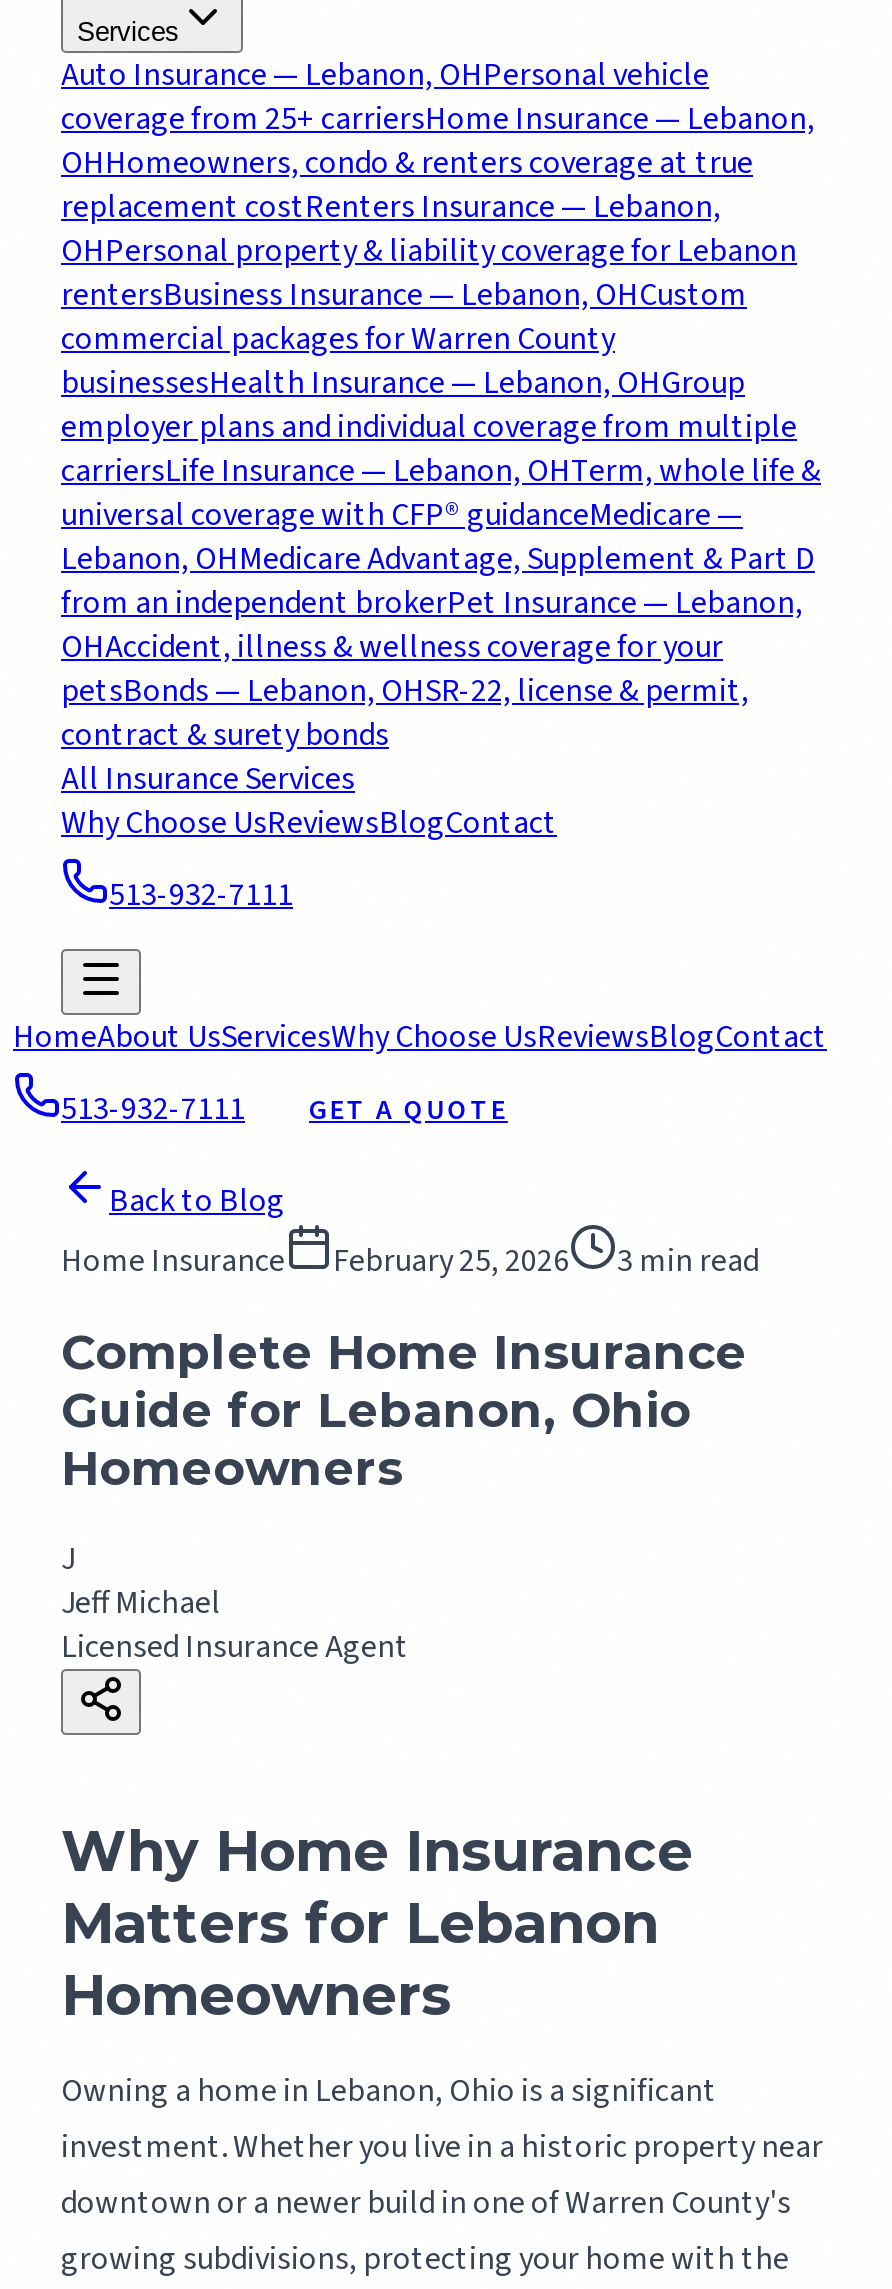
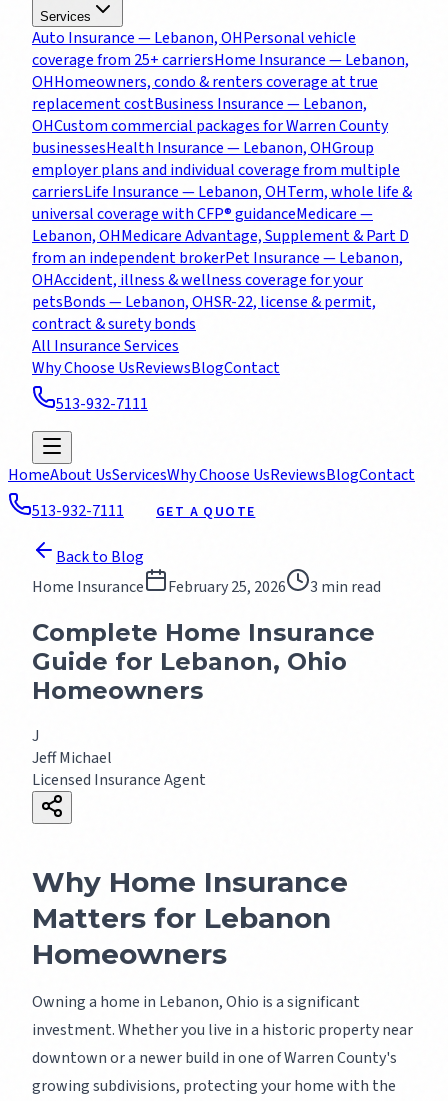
[61,185,797,361] replacement costRenters Insurance — Lebanon, | OHPersonal property & liability coverage for Lebanon | rentersBusiness Insurance — Lebanon, OHCustom | commercial packages for Warren County -> [32,93,388,137] replacement costBusiness Insurance — Lebanon, | OHCustom commercial packages for Warren County

